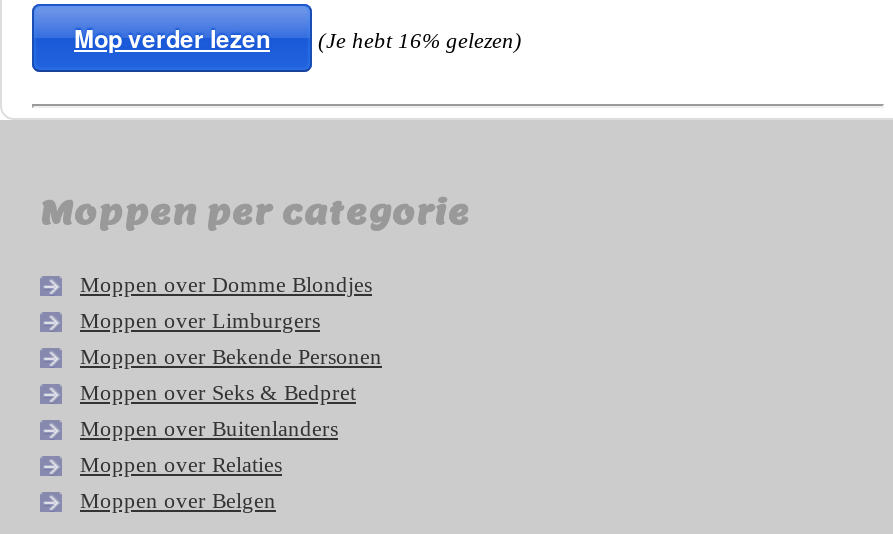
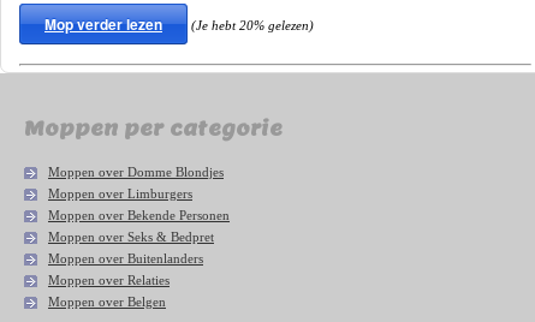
[318,27,522,51] (Je hebt 16% gelezen) -> [191,18,314,32] (Je hebt 20% gelezen)

